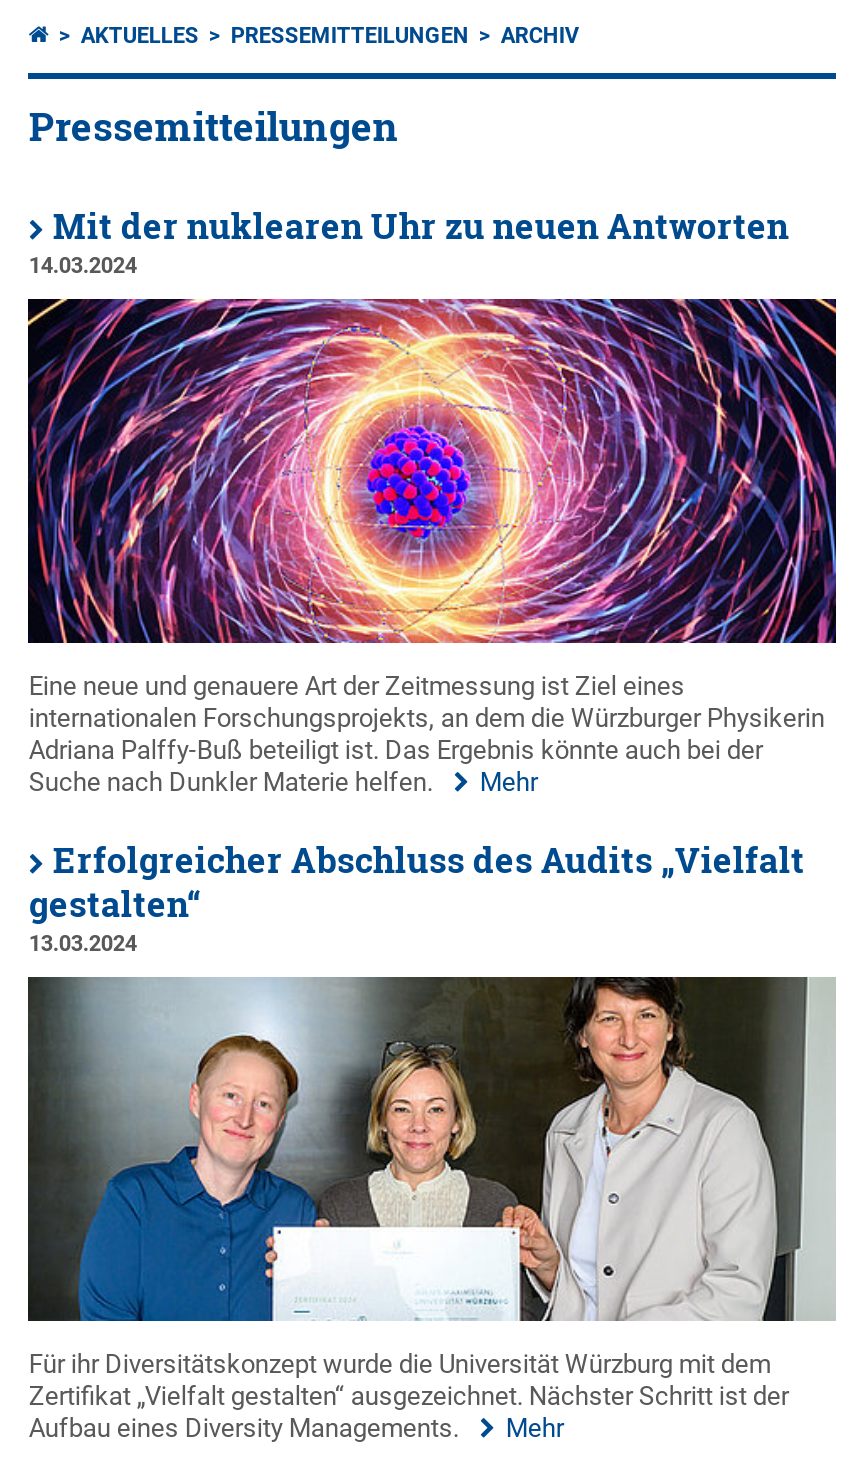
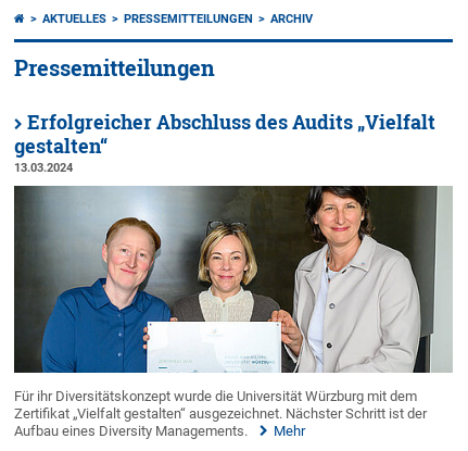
[29,204,789,280] Mit der nuklearen Uhr zu neuen Antworten | 14.03.2024 -> none
[26,297,838,797] [image] | Eine neue und genauere Art der Zeitmessung ist Ziel eines | internationalen Forschungsprojekts, an dem die Würzburger Physikerin | Adriana Palffy-Buß beteiligt ist. Das Ergebnis könnte auch bei der | Suche nach Dunkler Materie helfen. | Mehr -> none

